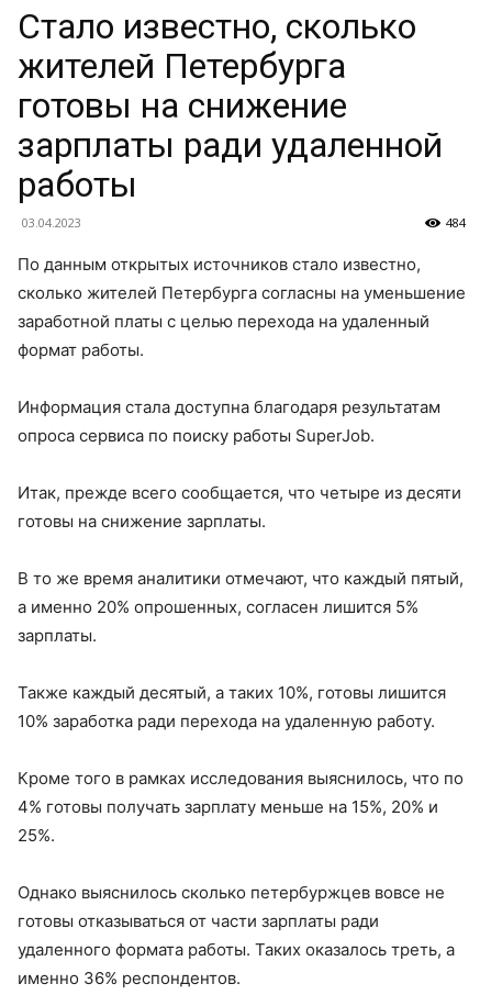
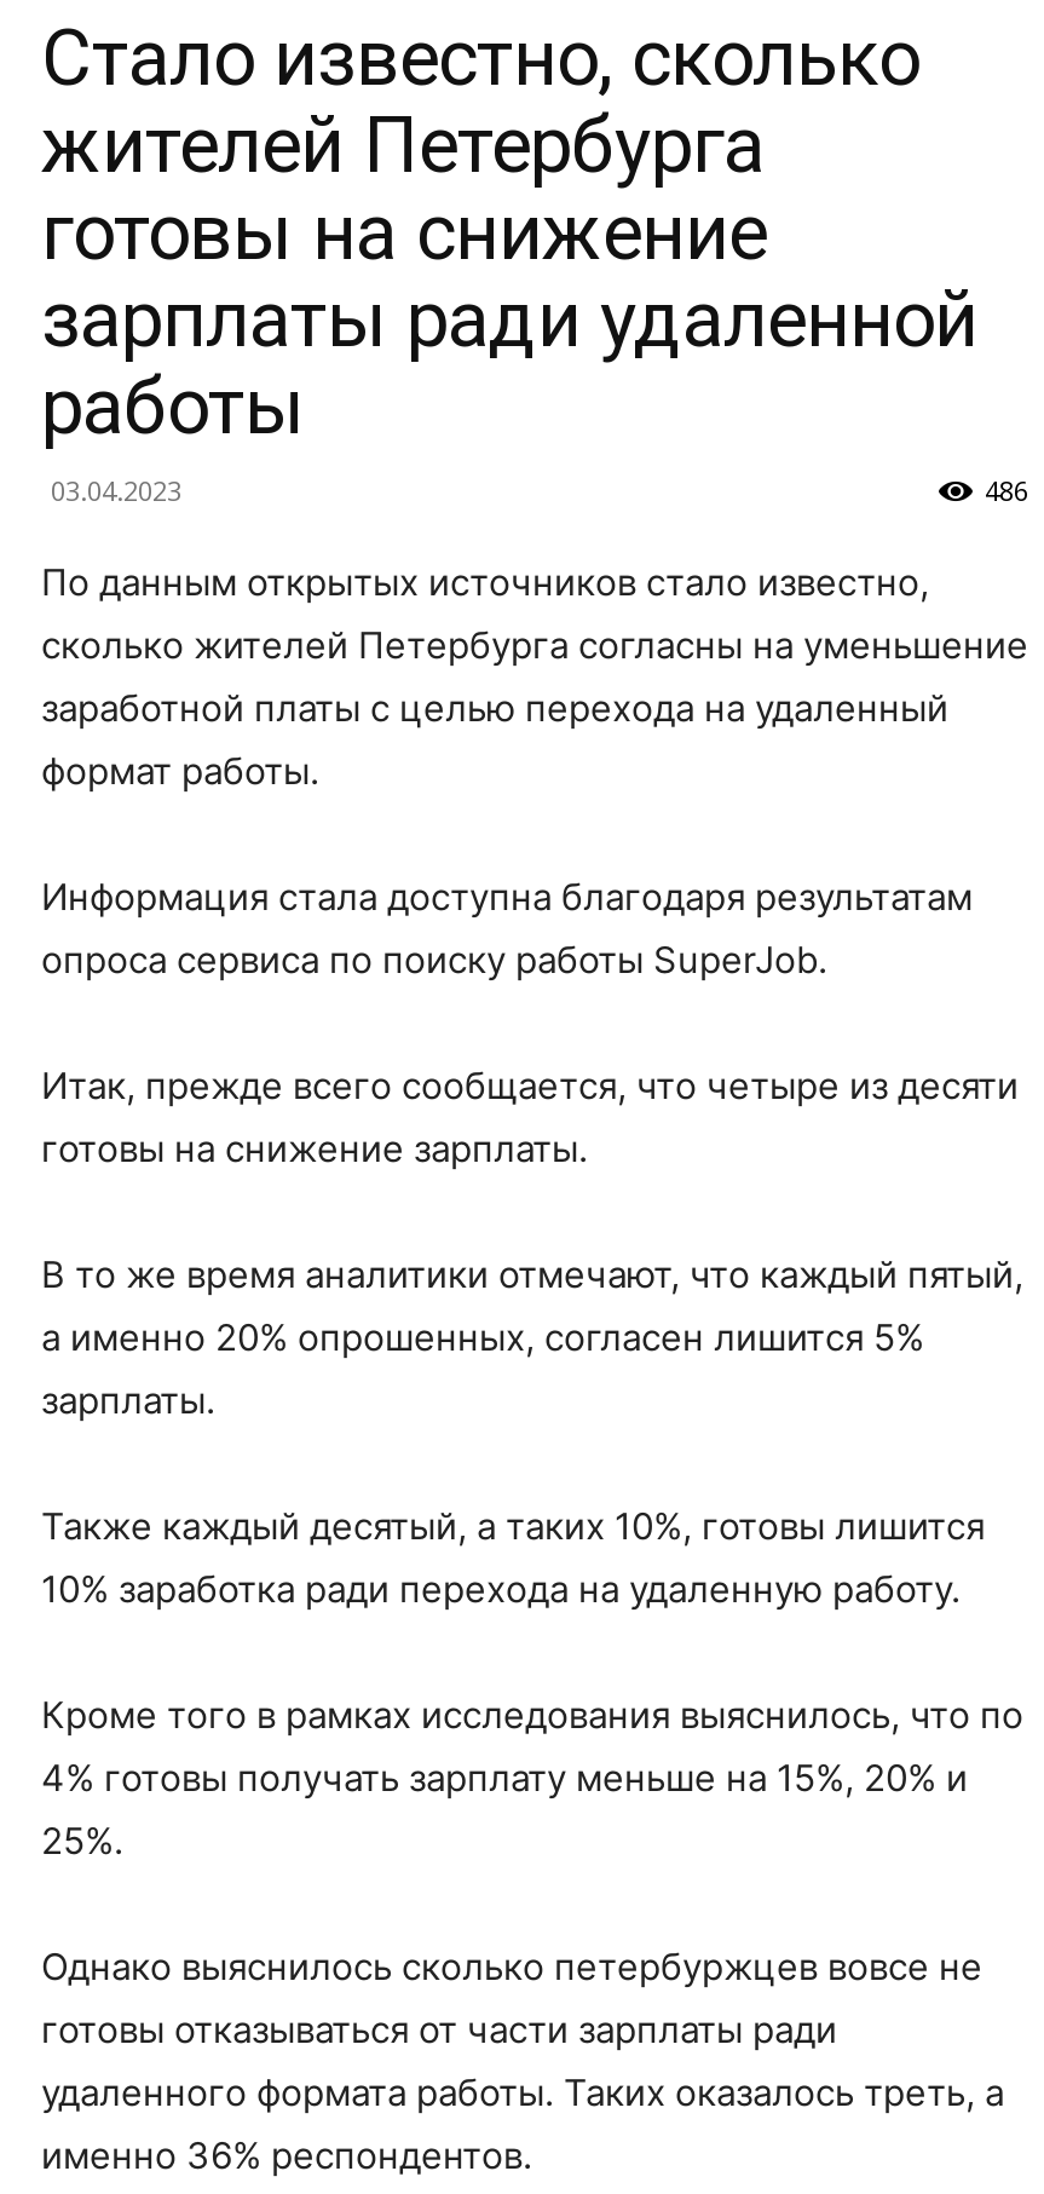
[446,214,466,231] 484 -> [985,472,1028,508] 486

